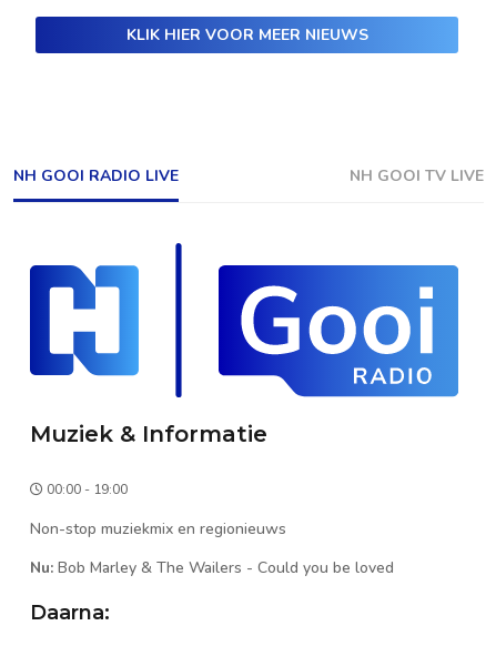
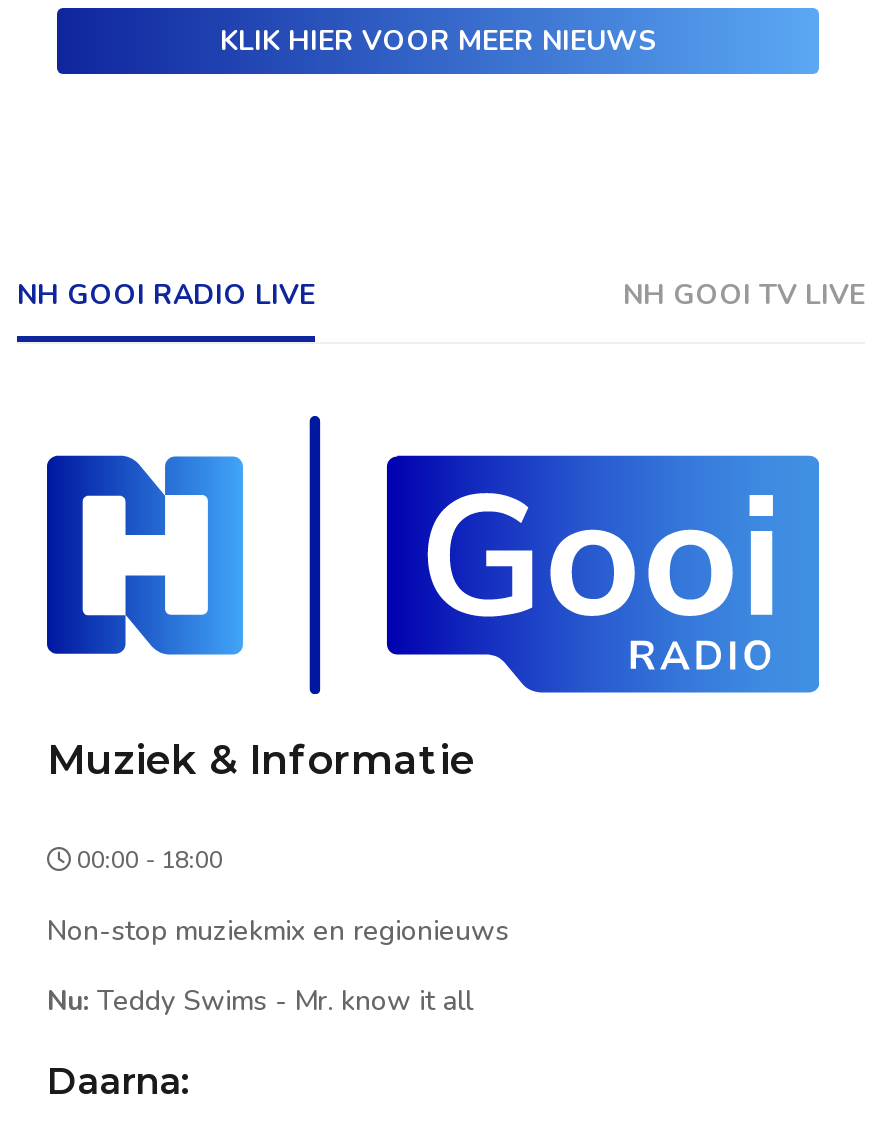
[43,481,128,498] 00:00 - 19:00 -> [71,844,223,876] 00:00 - 18:00
[30,557,394,578] Nu: Bob Marley & The Wailers - Could you be loved -> [47,982,473,1020] Nu: Teddy Swims - Mr. know it all

